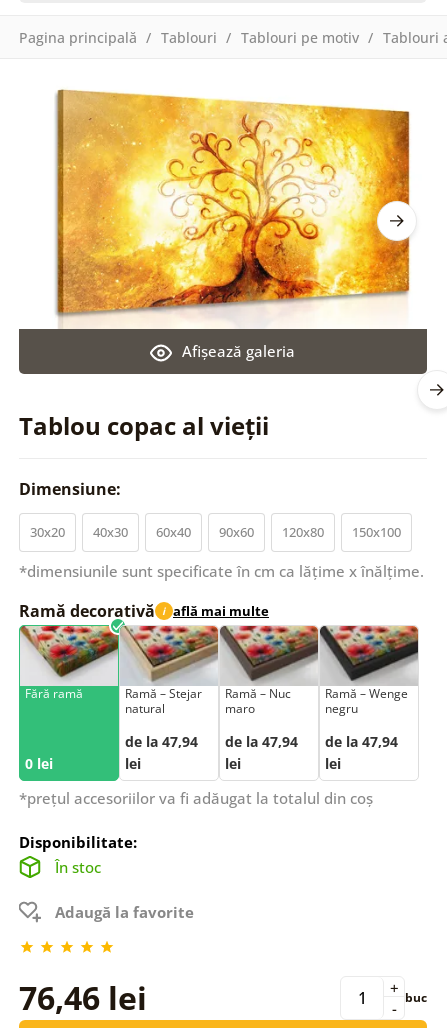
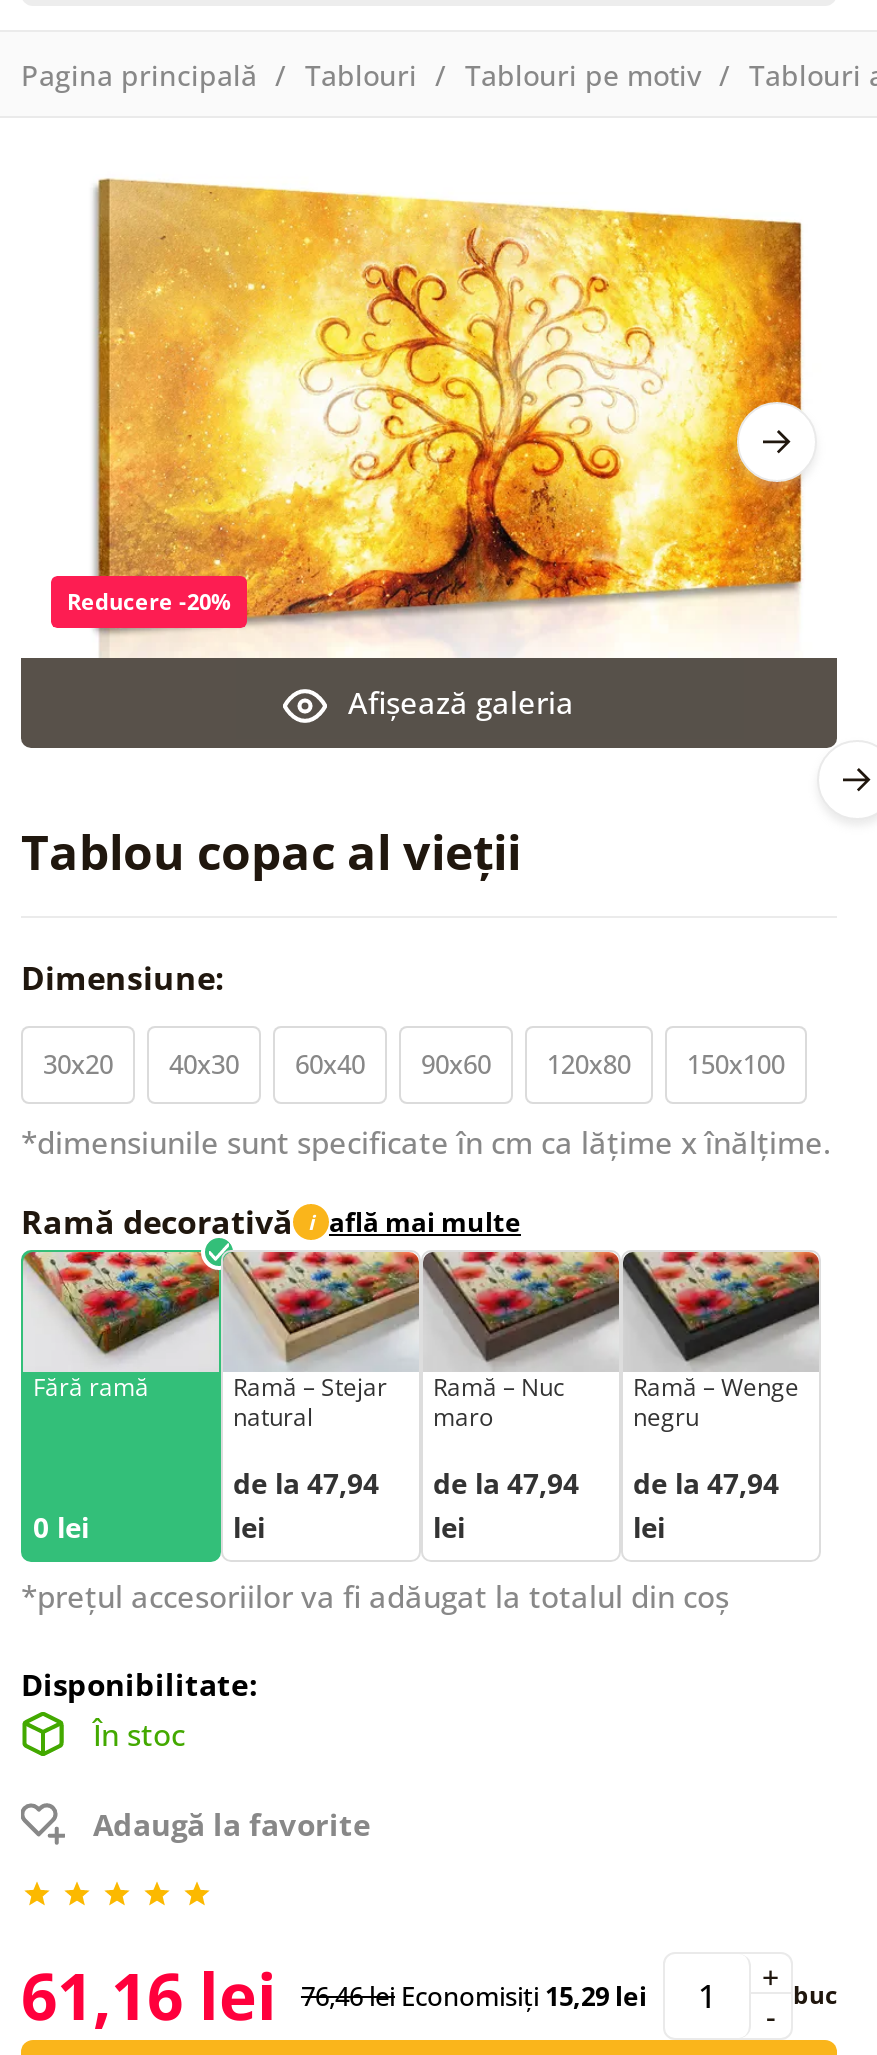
none -> [67,586,231,616] Reducere -20%
[19,976,147,1019] 76,46 lei -> [21,1952,647,2038] 61,16 lei | 76,46 lei Economisiți 15,29 lei

